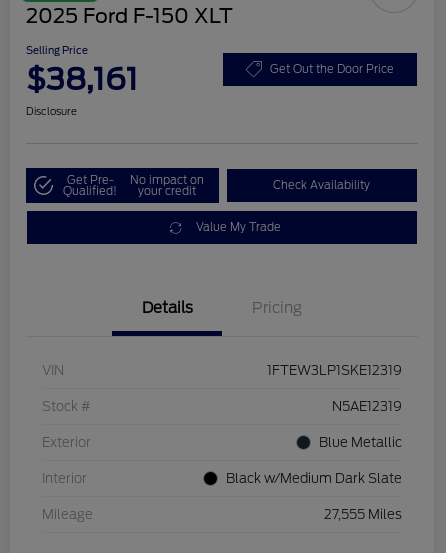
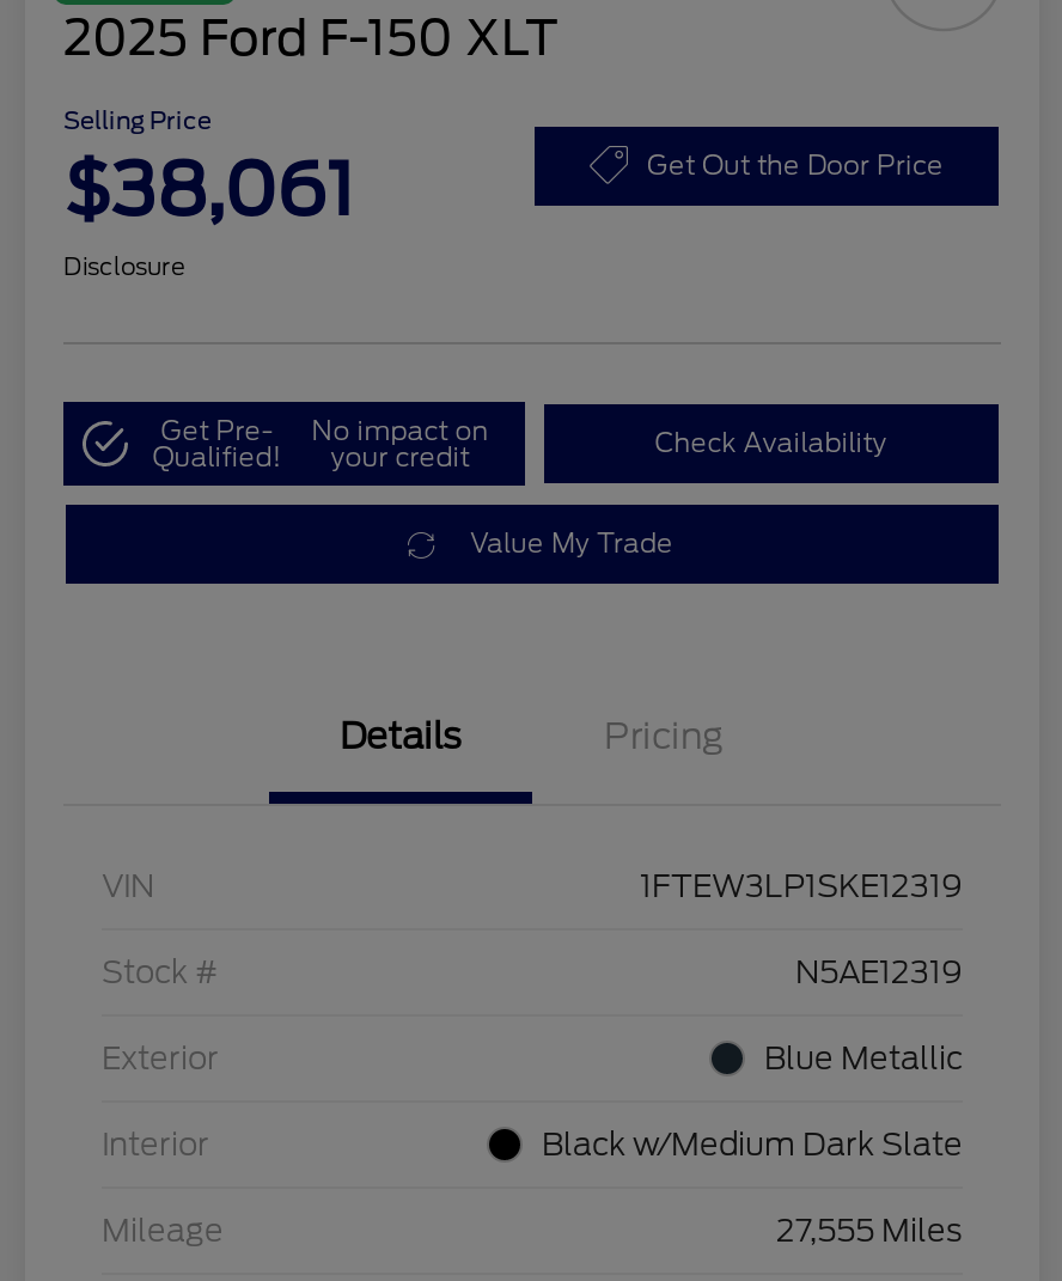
[26,61,138,97] $38,161 -> [63,146,355,233] $38,061

